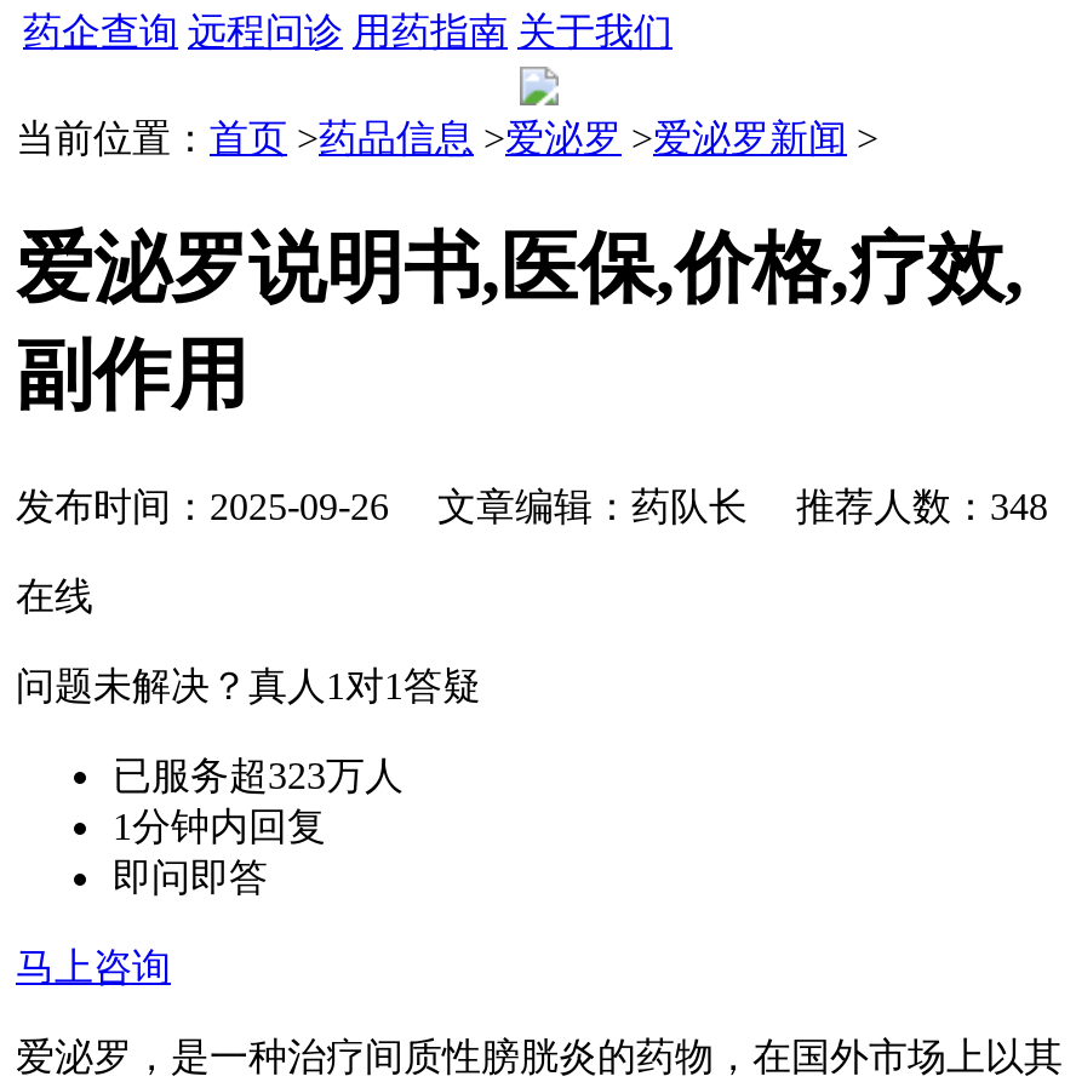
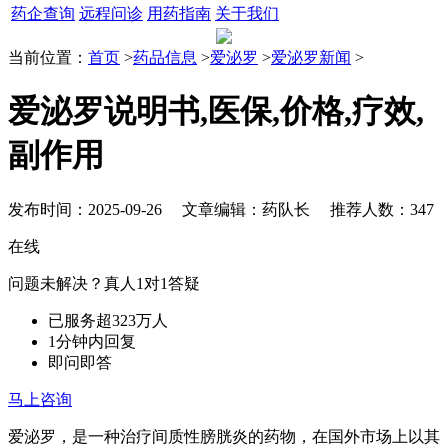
[16,486,1048,527] 发布时间：2025-09-26 文章编辑：药队长 推荐人数：348 -> [8,201,434,218] 发布时间：2025-09-26 文章编辑：药队长 推荐人数：347

